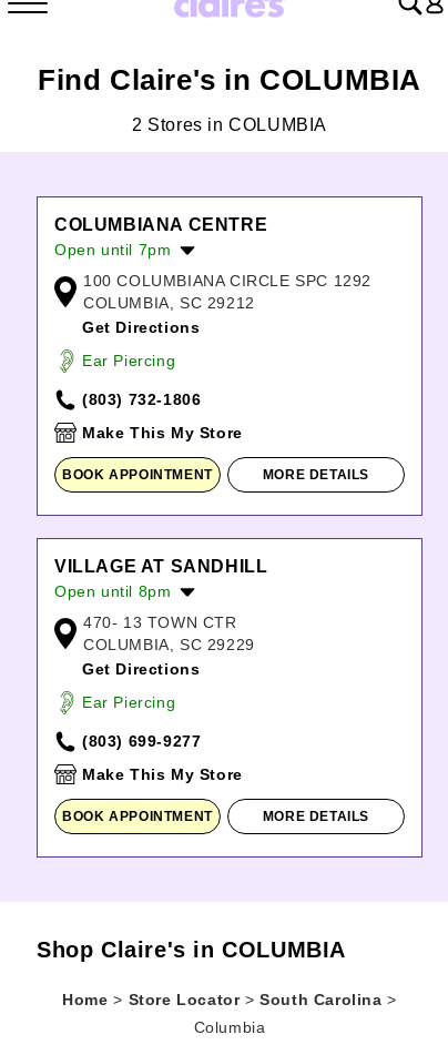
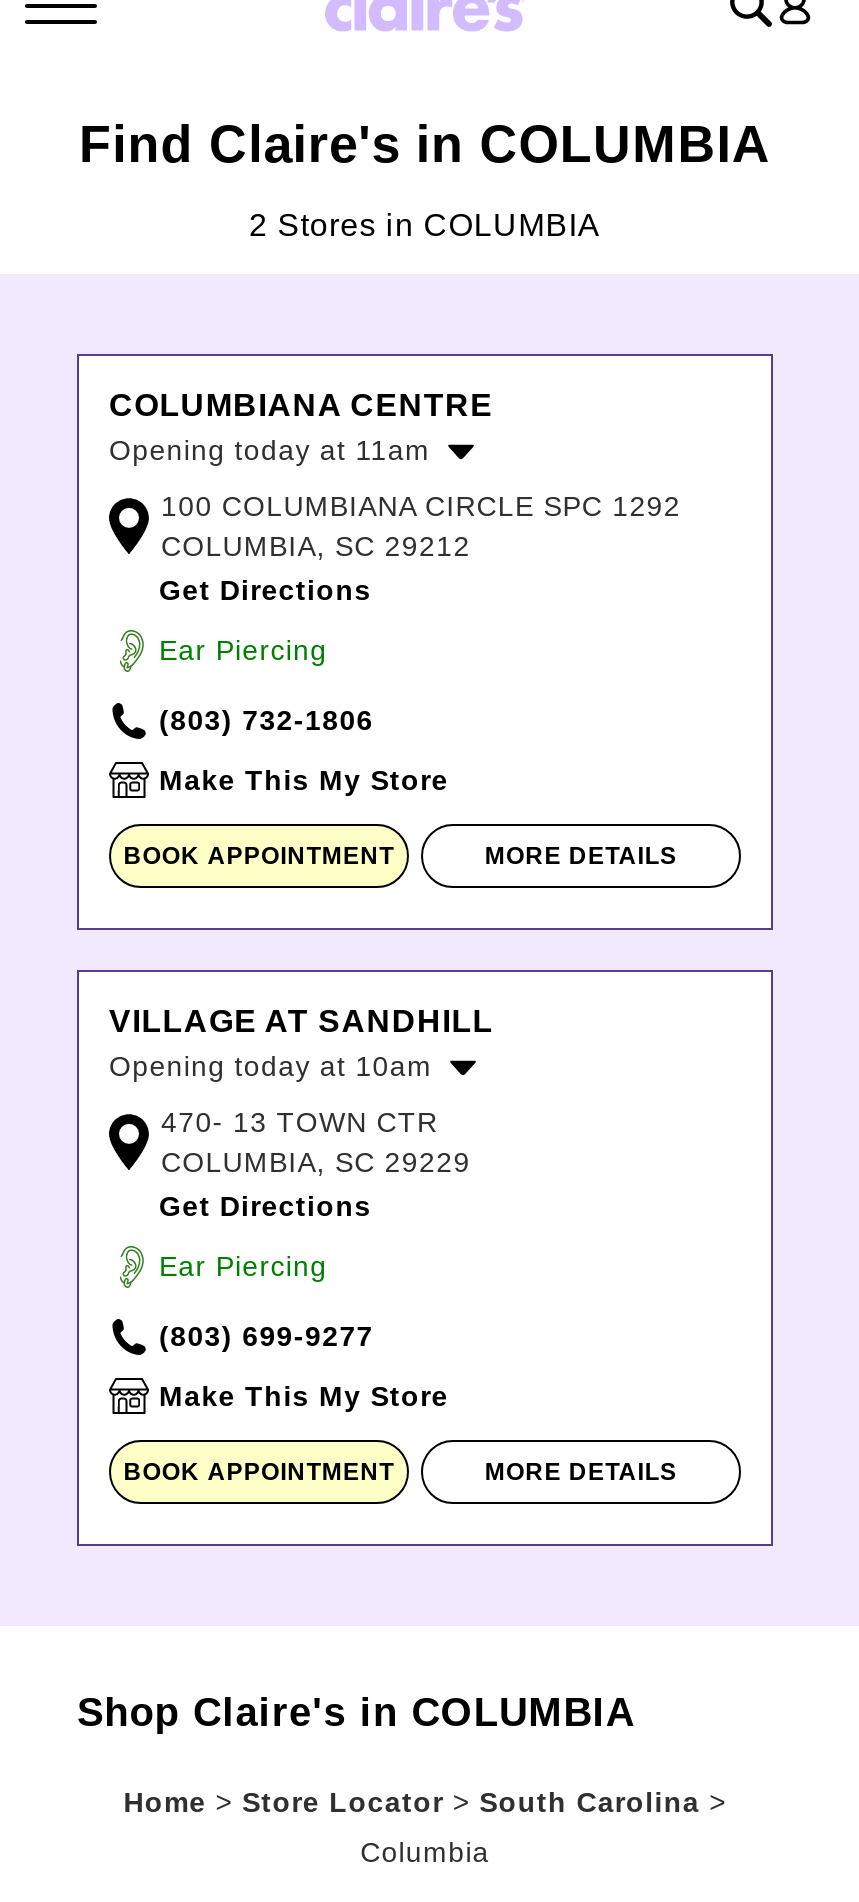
[54,241,171,259] Open until 7pm -> [109,435,430,467] Opening today at 11am
[54,583,171,601] Open until 8pm -> [109,1051,432,1083] Opening today at 10am

